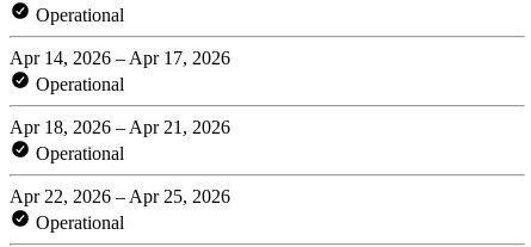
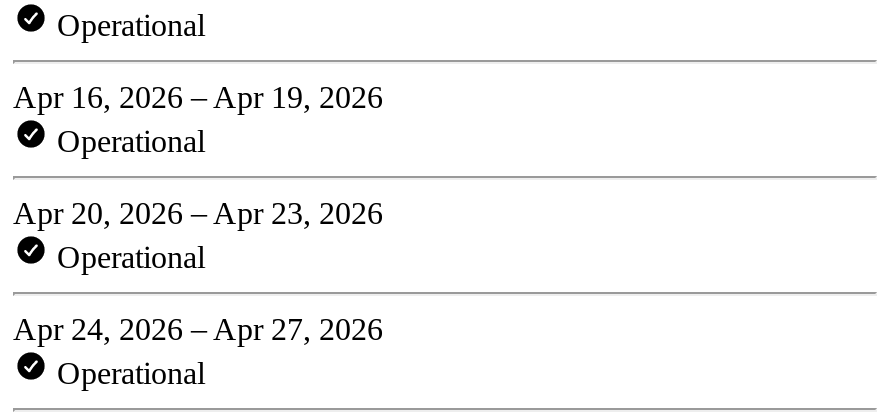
[10,48,230,68] Apr 14, 2026 – Apr 17, 2026 -> [13,80,383,114] Apr 16, 2026 – Apr 19, 2026
[10,117,230,137] Apr 18, 2026 – Apr 21, 2026 -> [13,196,383,230] Apr 20, 2026 – Apr 23, 2026
[10,186,230,206] Apr 22, 2026 – Apr 25, 2026 -> [13,312,383,346] Apr 24, 2026 – Apr 27, 2026

